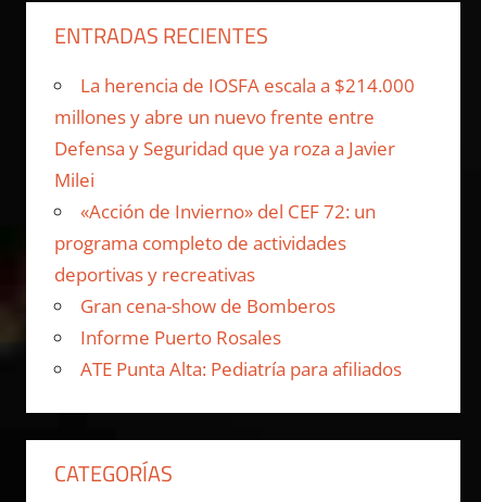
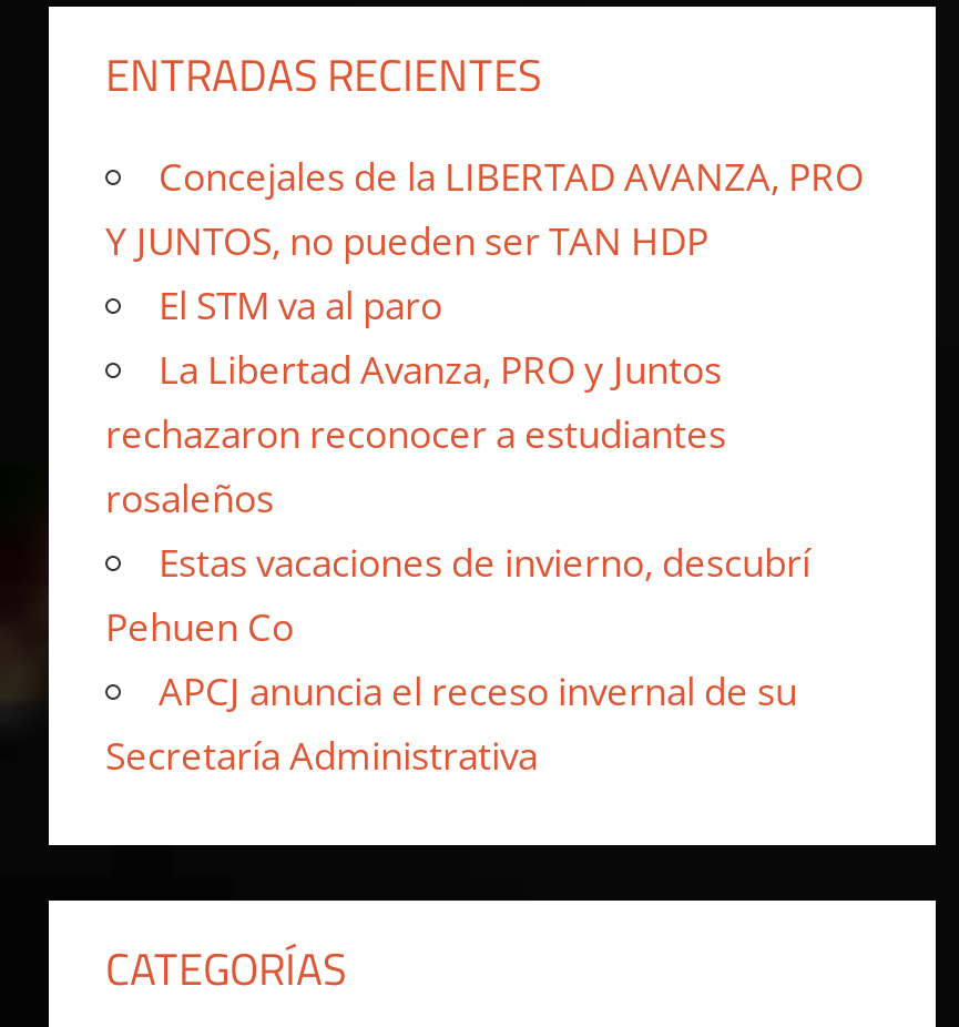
[54,73,414,382] La herencia de IOSFA escala a $214.000 | millones y abre un nuevo frente entre | Defensa y Seguridad que ya roza a Javier | Milei | «Acción de Invierno» del CEF 72: un | programa completo de actividades | deportivas y recreativas | Gran cena-show de Bomberos | Informe Puerto Rosales | ATE Punta Alta: Pediatría para afiliados -> [105,151,864,781] Concejales de la LIBERTAD AVANZA, PRO | Y JUNTOS, no pueden ser TAN HDP | El STM va al paro | La Libertad Avanza, PRO y Juntos | rechazaron reconocer a estudiantes | rosaleños | Estas vacaciones de invierno, descubrí | Pehuen Co | APCJ anuncia el receso invernal de su | Secretaría Administrativa

